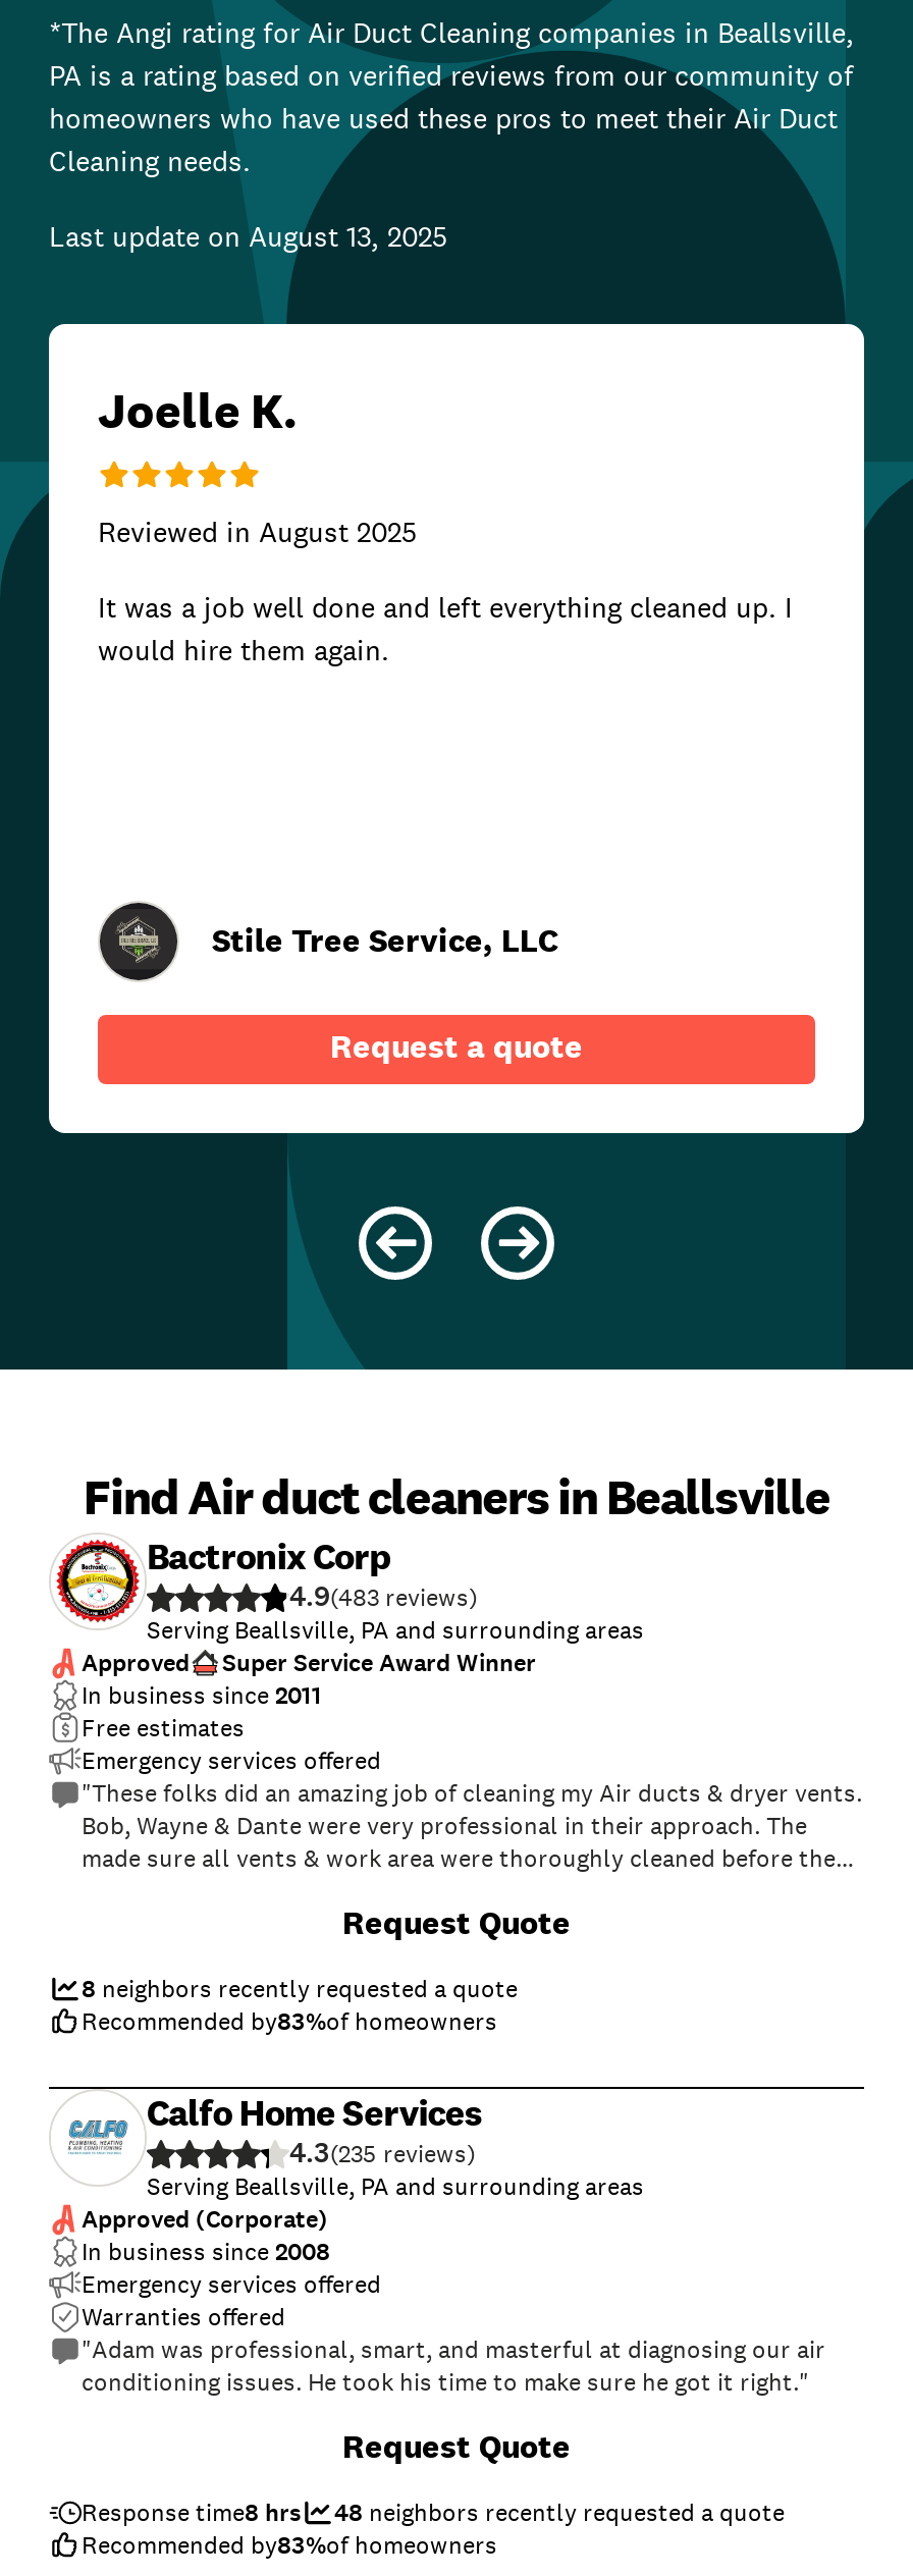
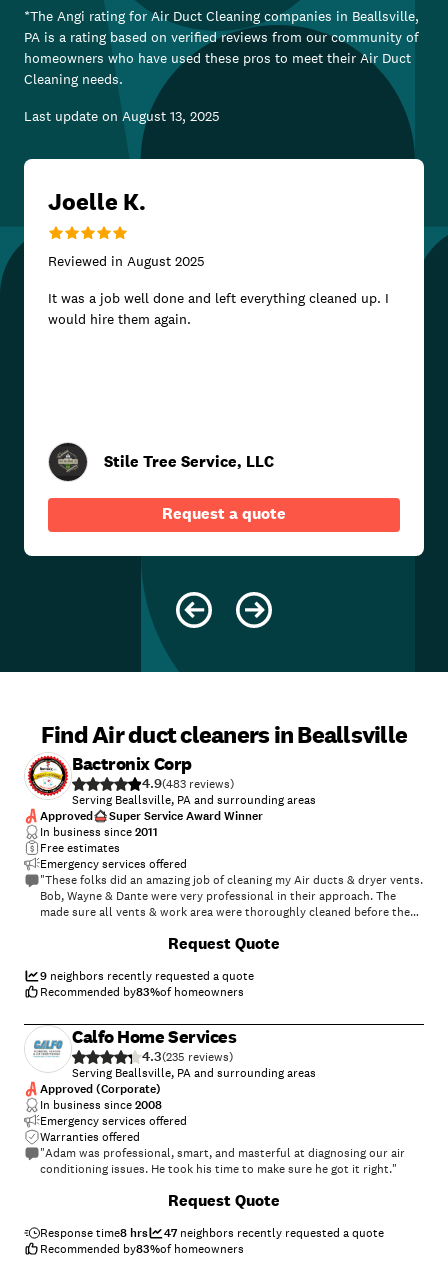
[82,1973,518,2005] 8 neighbors recently requested a quote -> [40,968,254,984] 9 neighbors recently requested a quote
[334,2497,785,2529] 48 neighbors recently requested a quote -> [164,1225,384,1241] 47 neighbors recently requested a quote

